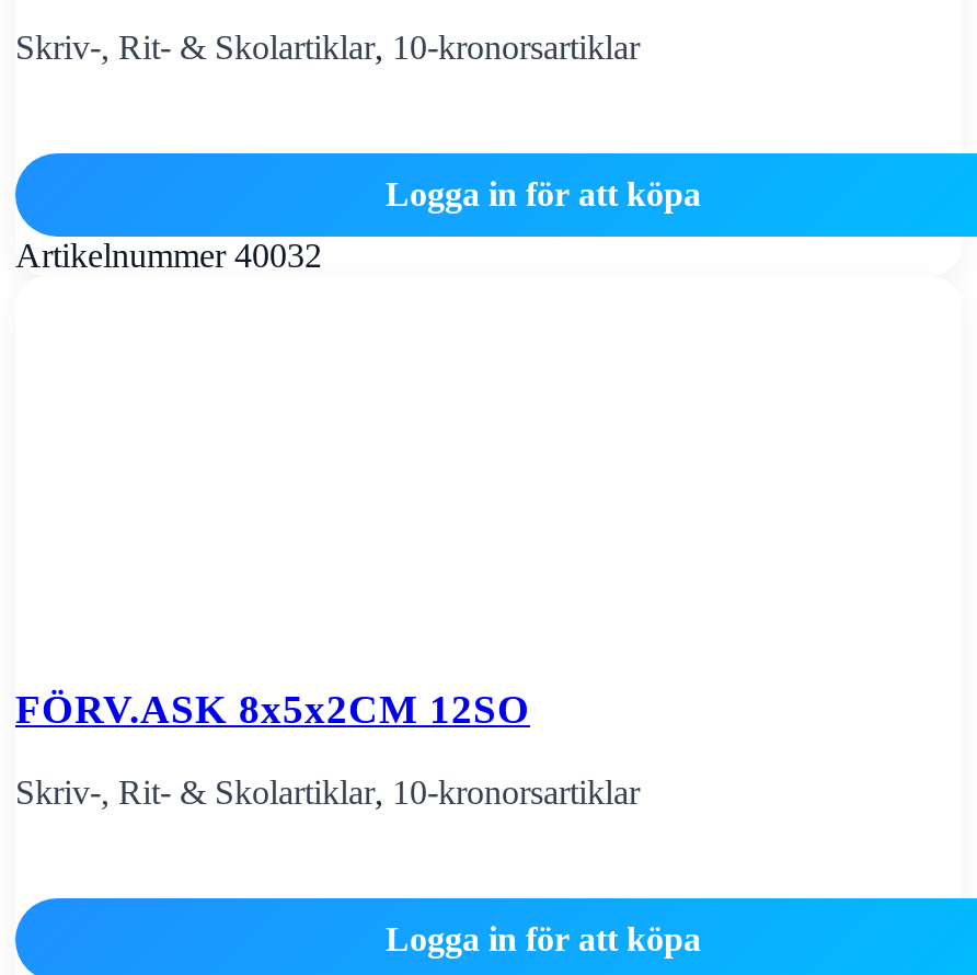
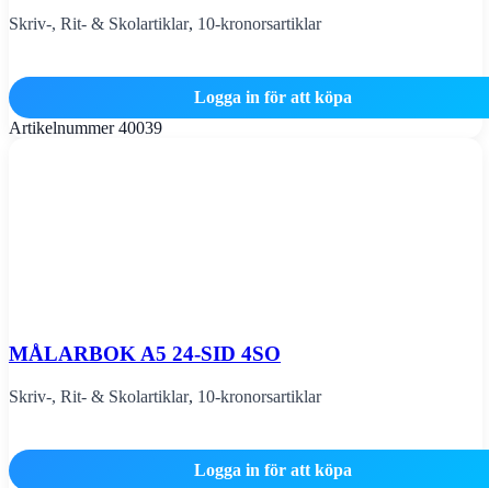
[15,236,322,273] Artikelnummer40032 -> [9,118,162,137] Artikelnummer40039
[15,685,530,731] FÖRV.ASK 8x5x2CM 12SO -> [9,343,281,366] MÅLARBOK A5 24-SID 4SO

